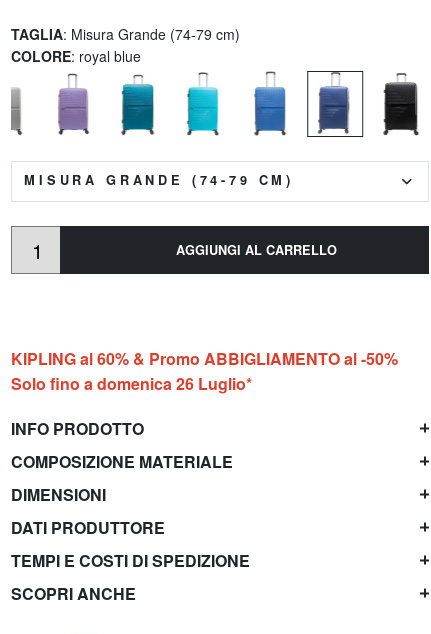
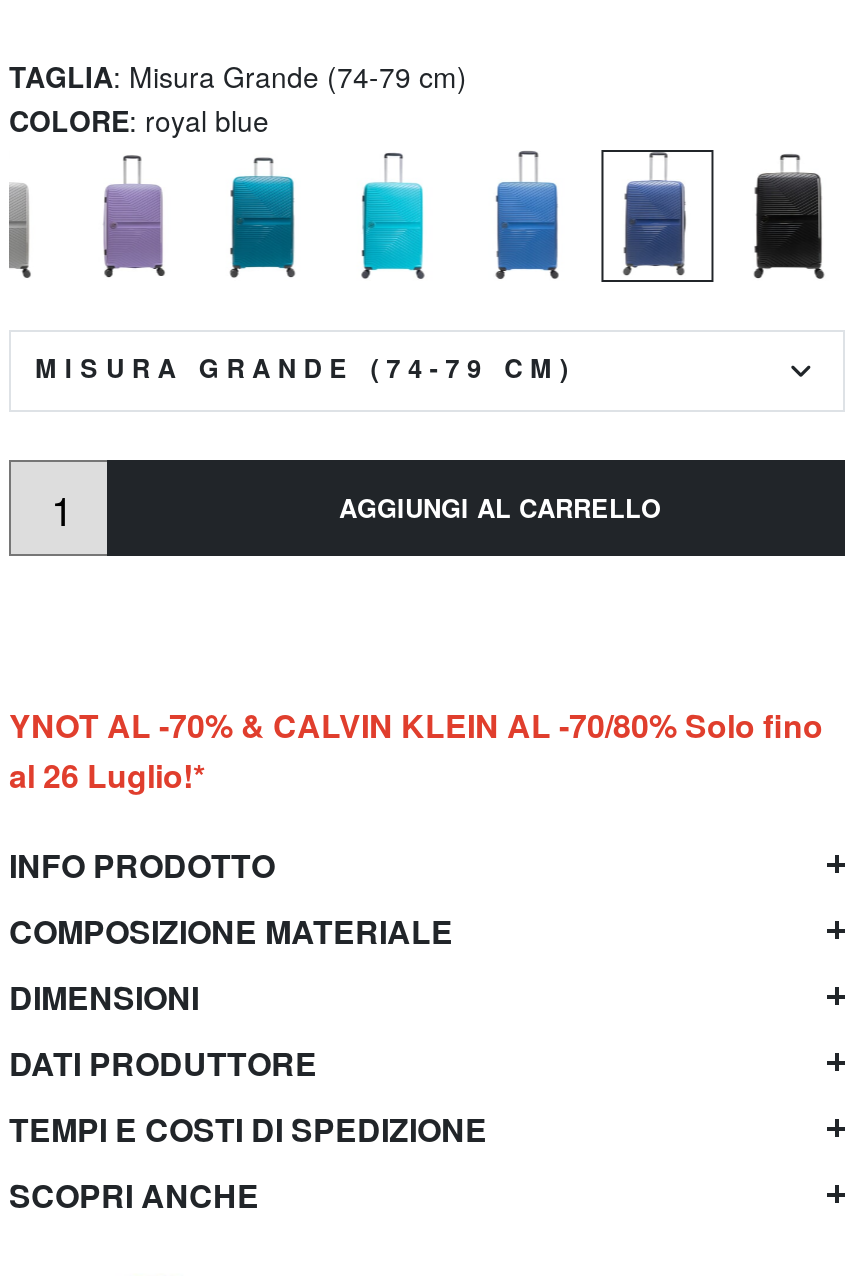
[11,347,402,395] KIPLING al 60% & Promo ABBIGLIAMENTO al -50% | Solo fino a domenica 26 Luglio* -> [9,702,823,798] YNOT AL -70% & CALVIN KLEIN AL -70/80% Solo fino | al 26 Luglio!*

